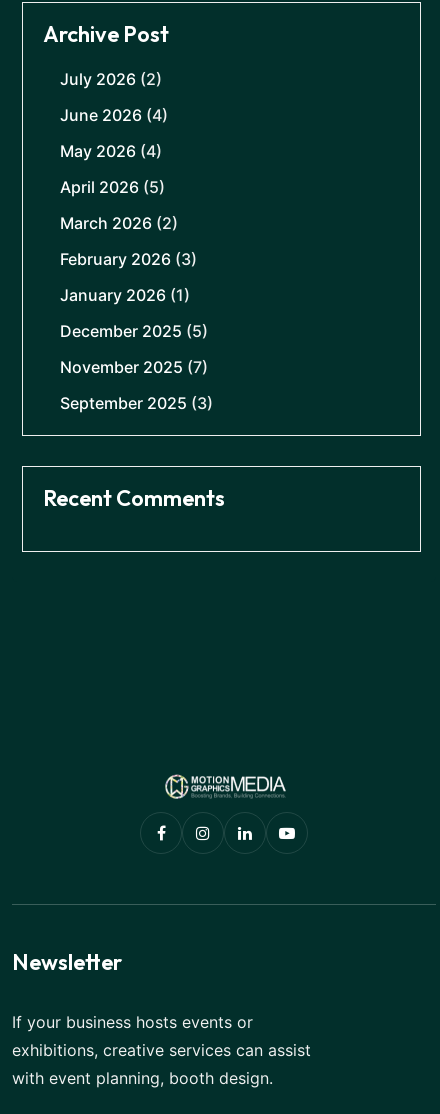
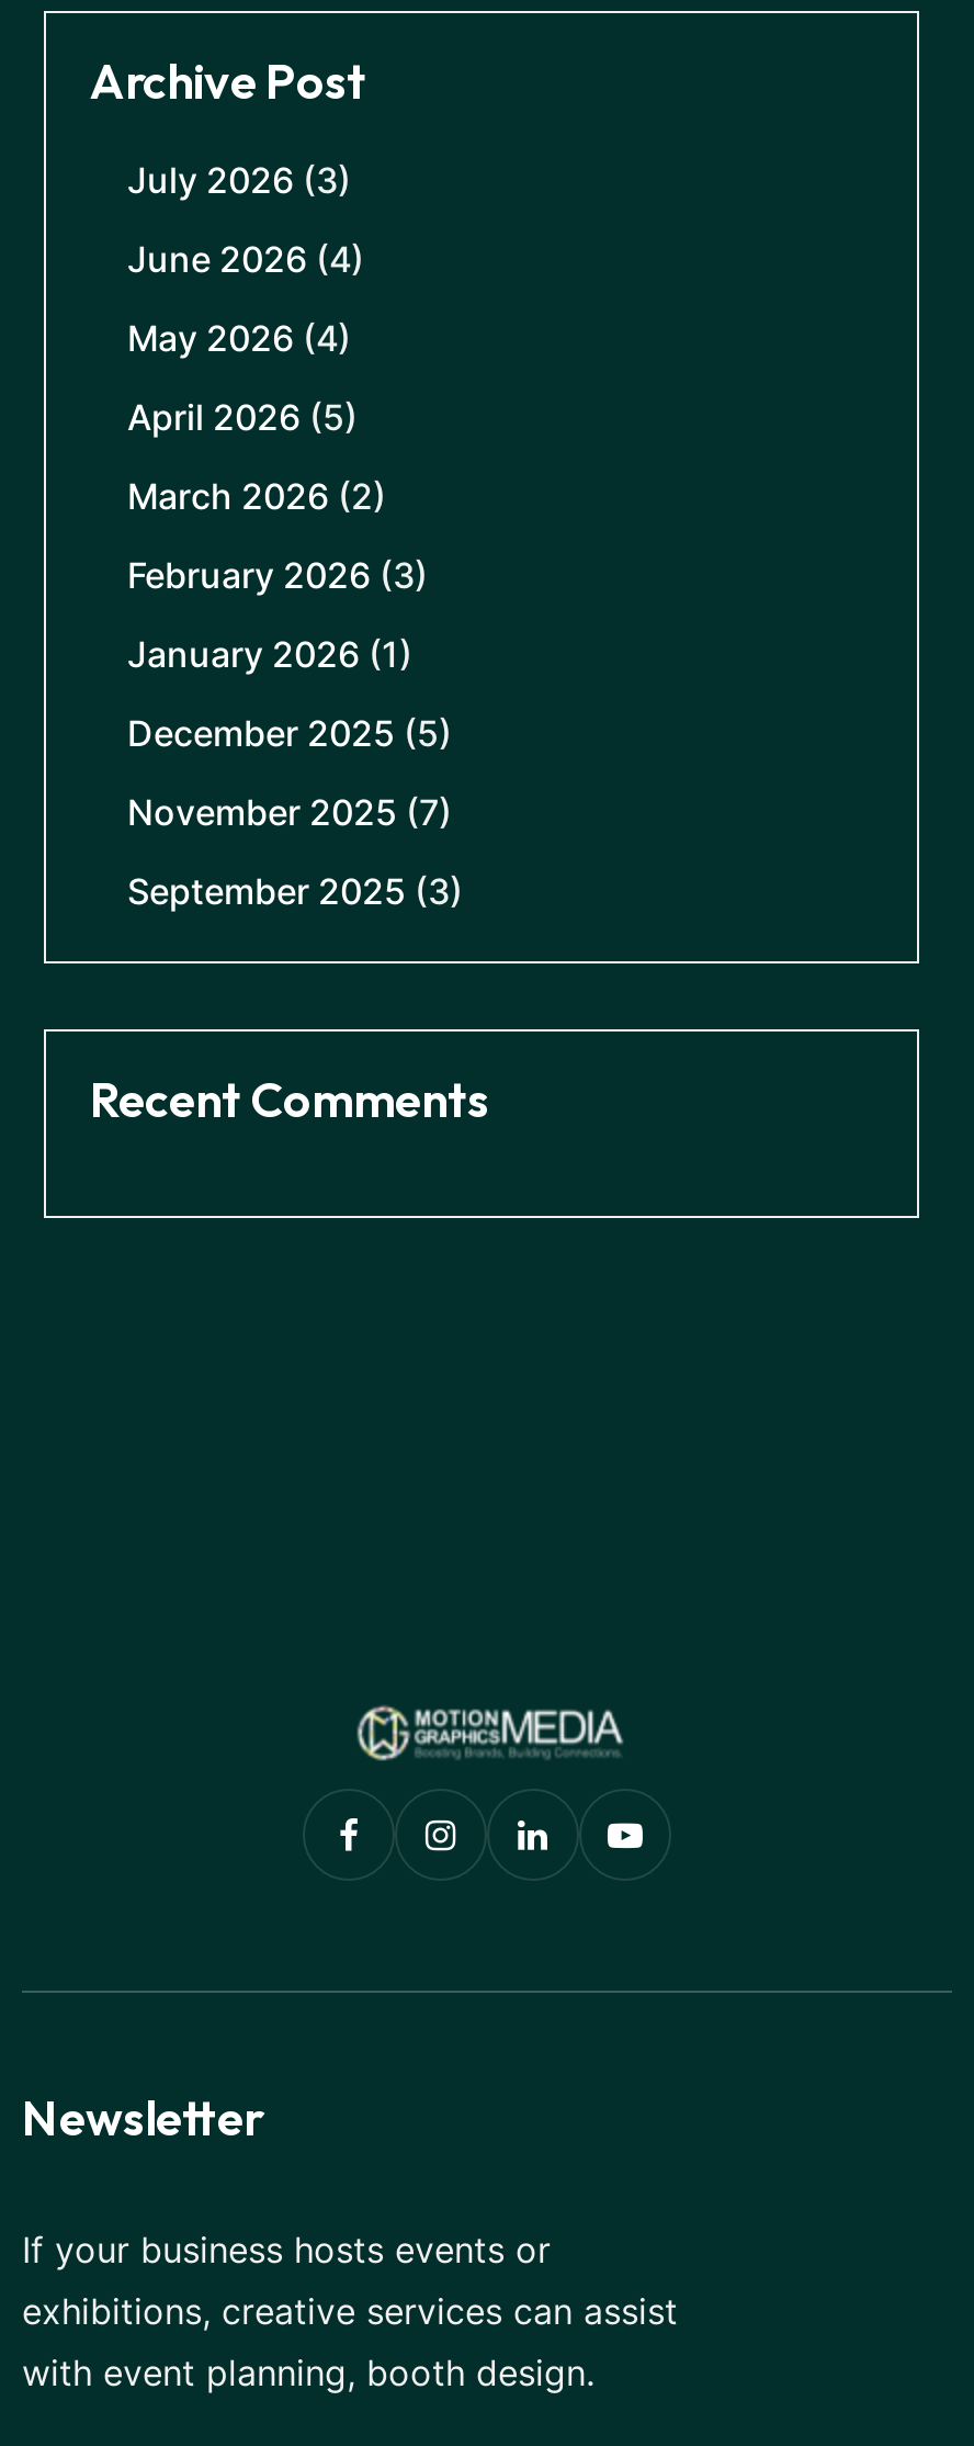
[60,69,162,89] July 2026 (2) -> [127,158,351,202] July 2026 (3)

